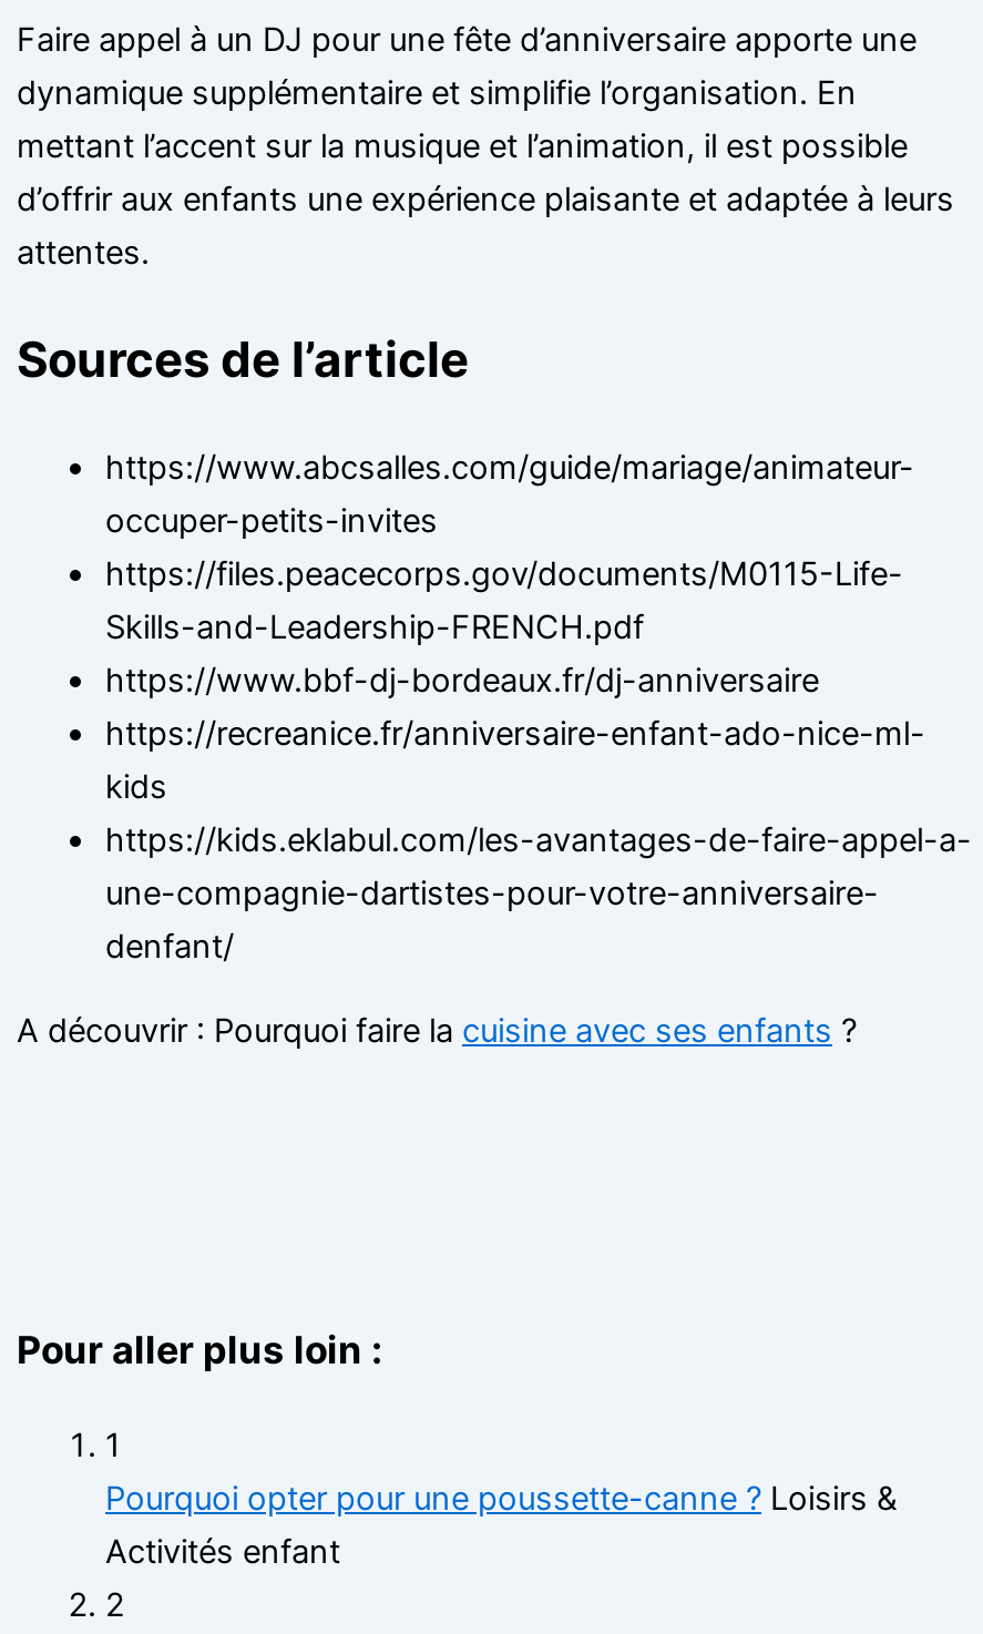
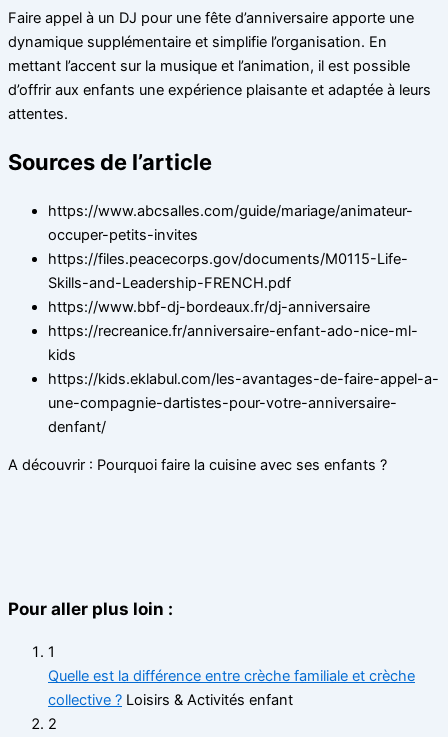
[105,1480,897,1573] Pourquoi opter pour une poussette-canne ? Loisirs & | Activités enfant -> [48,667,415,709] Quelle est la différence entre crèche familiale et crèche | collective ? Loisirs & Activités enfant

